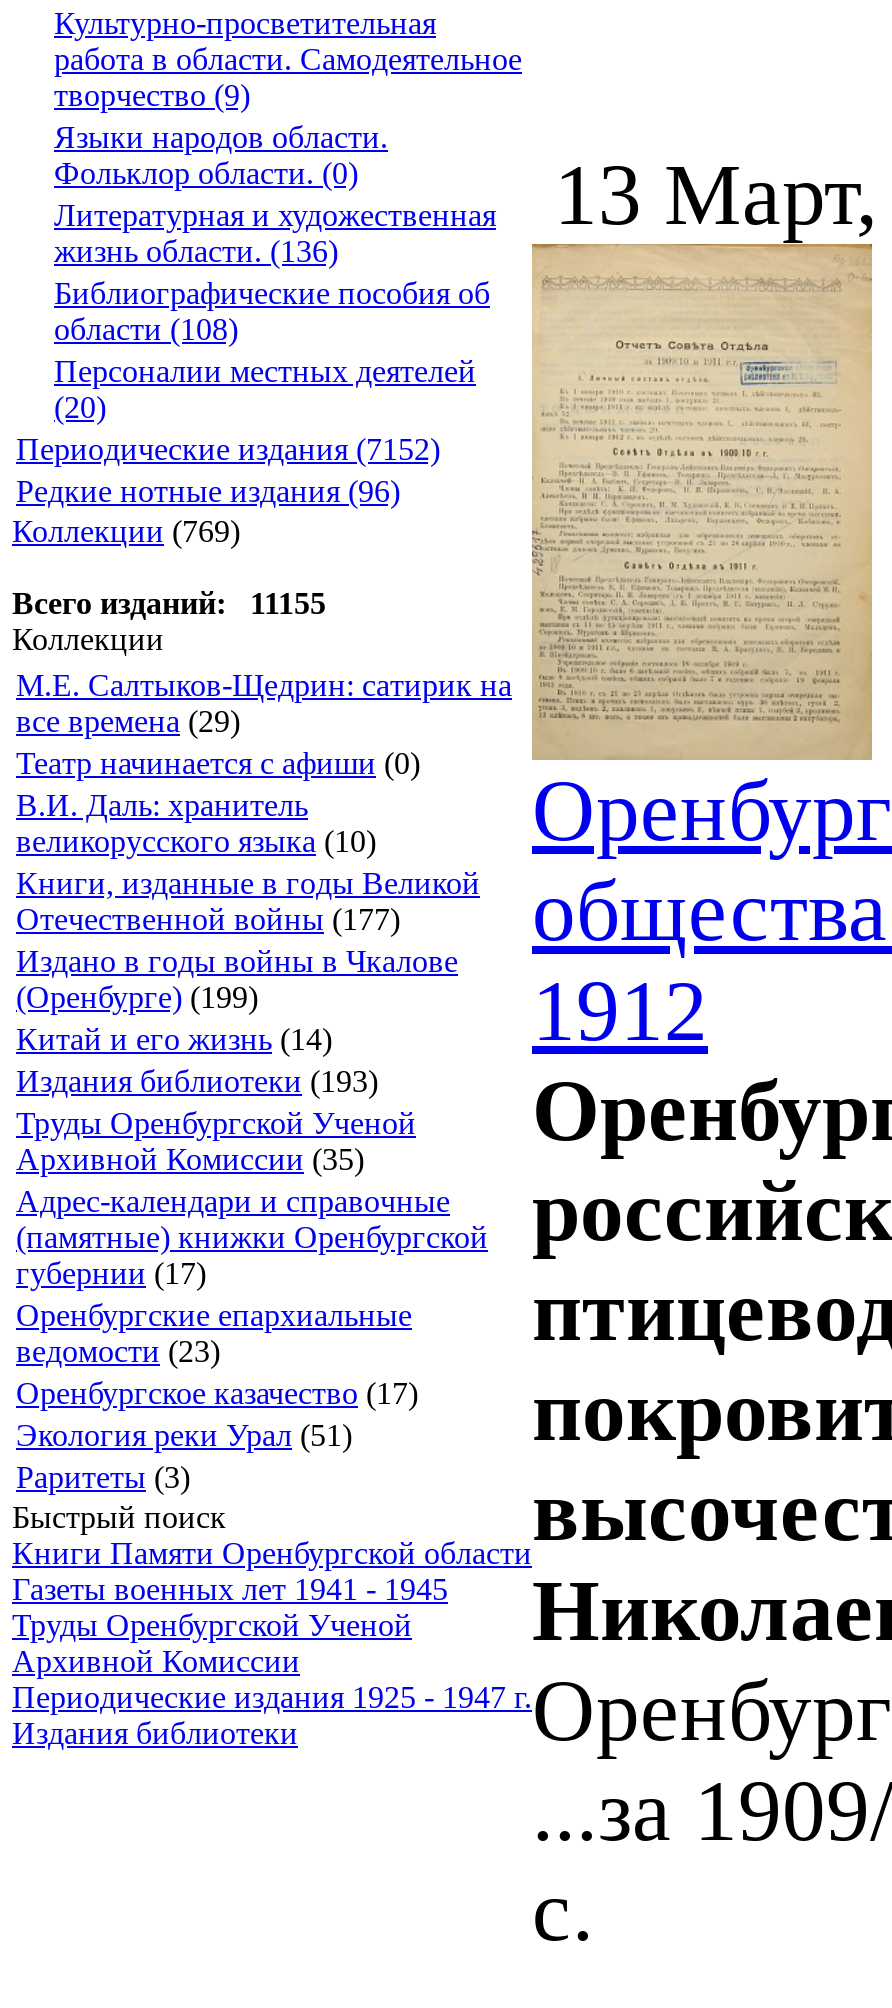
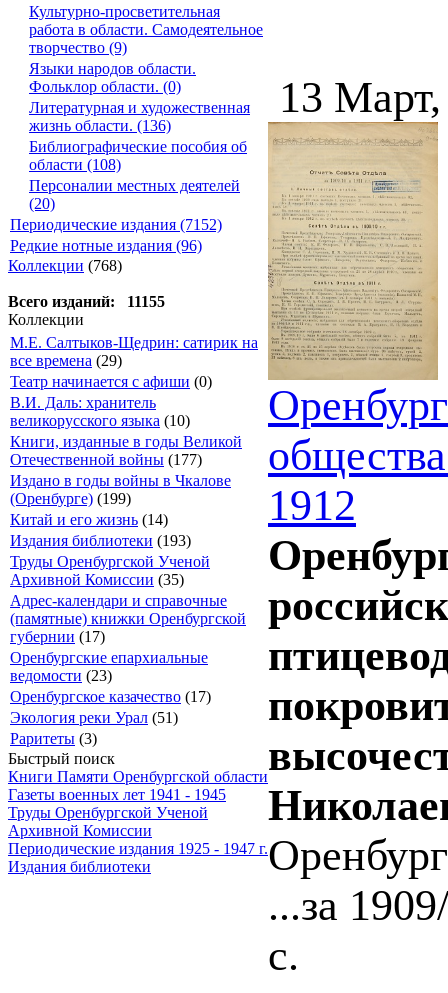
[12,514,240,548] Коллекции (769) -> [8,257,122,274] Коллекции (768)

